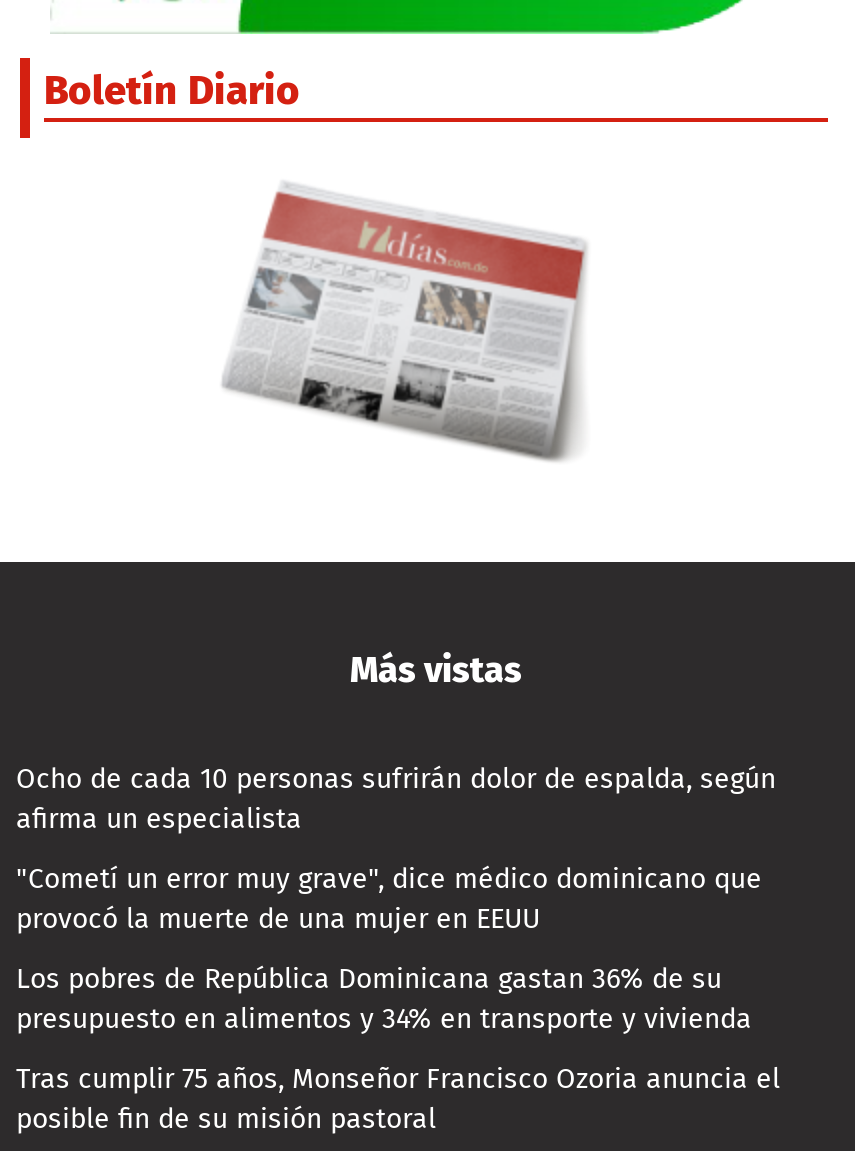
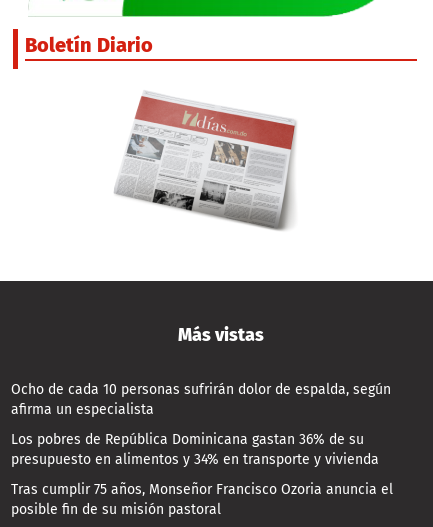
[16,862,762,936] "Cometí un error muy grave", dice médico dominicano que | provocó la muerte de una mujer en EEUU -> none

